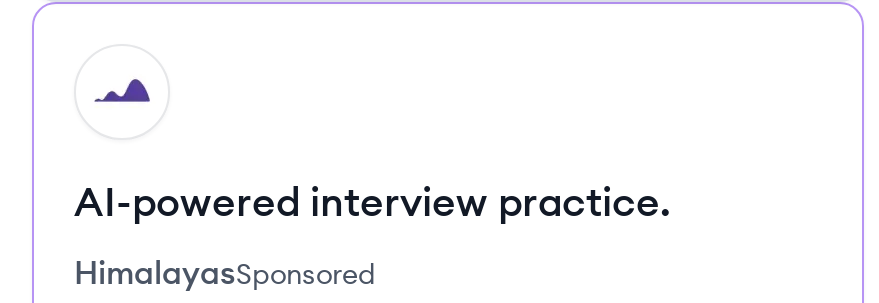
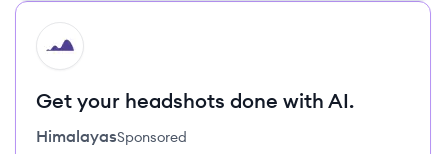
[74,176,670,226] AI-powered interview practice. -> [36,88,354,113] Get your headshots done with AI.

